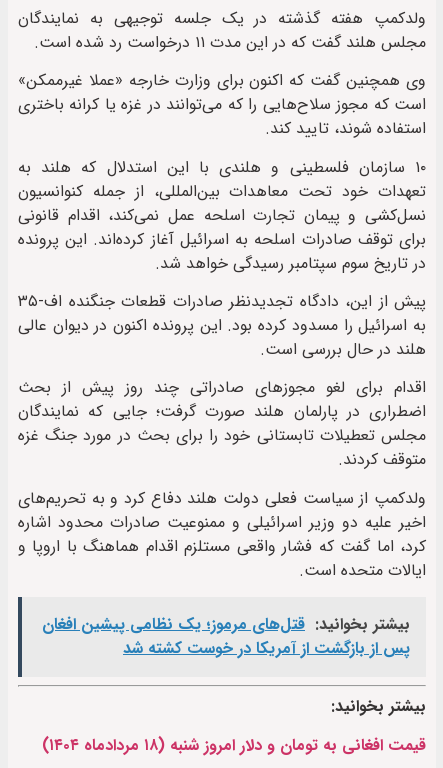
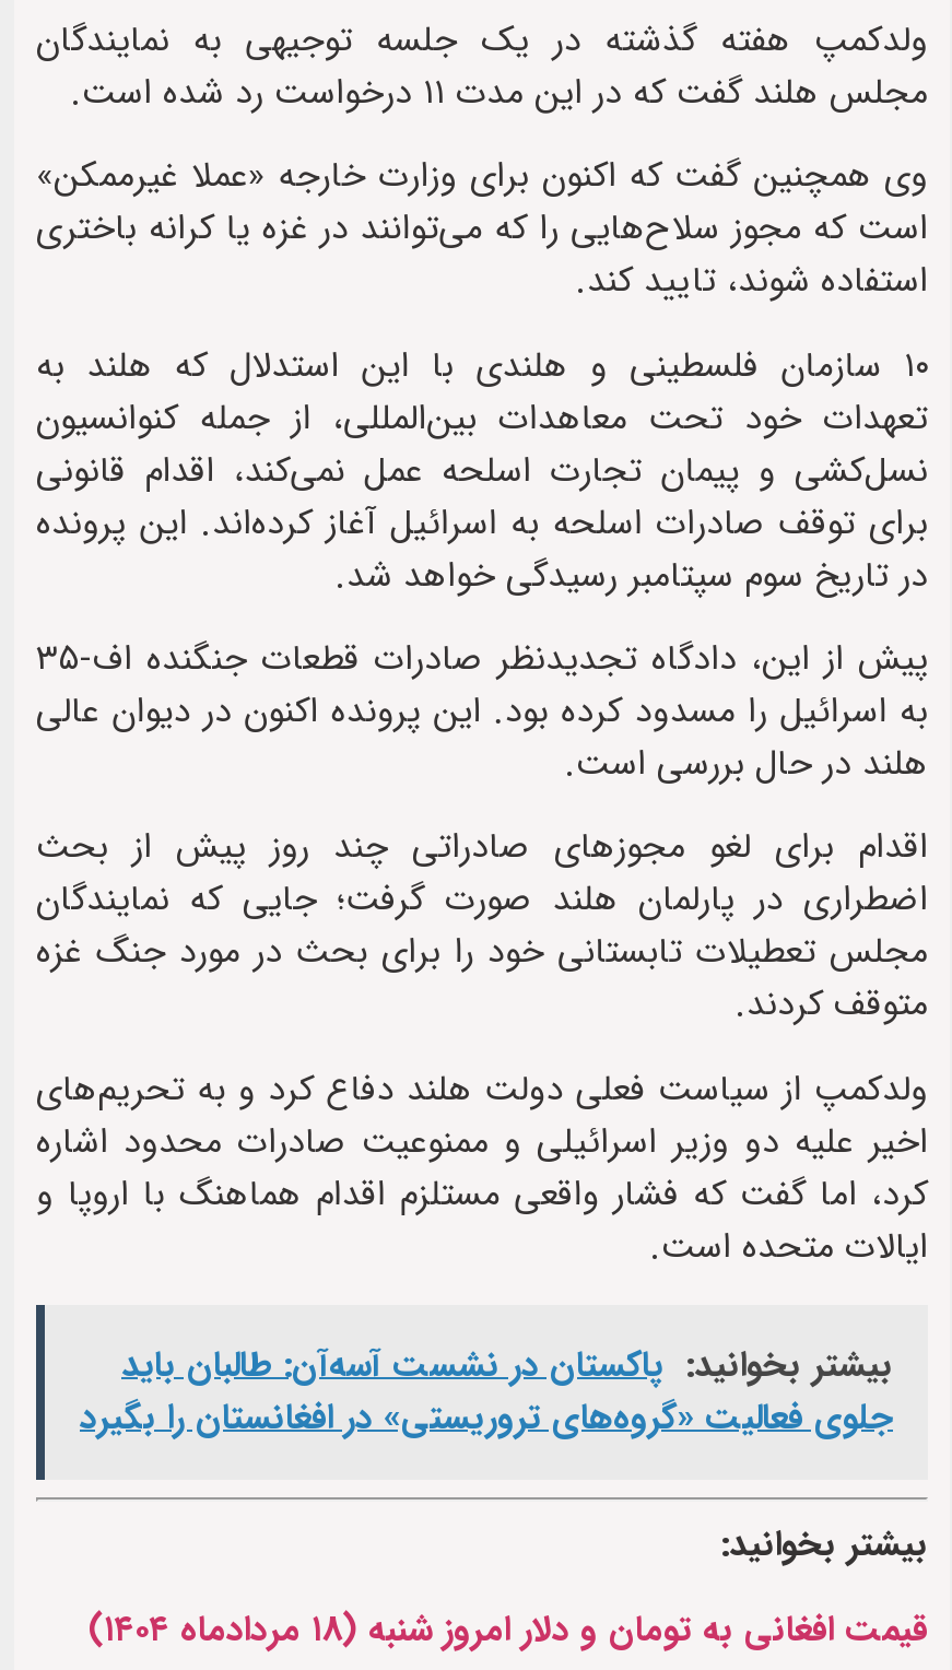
[42,612,410,661] بیشتر بخوانید: قتل‌های مرموز؛ یک نظامی پیشین افغان | پس از بازگشت از آمریکا در خوست کشته شد -> [80,1338,893,1445] بیشتر بخوانید: پاکستان در نشست آسه‌آن: طالبان باید | جلوی فعالیت «گروه‌های تروریستی» در افغانستان را بگیرد

